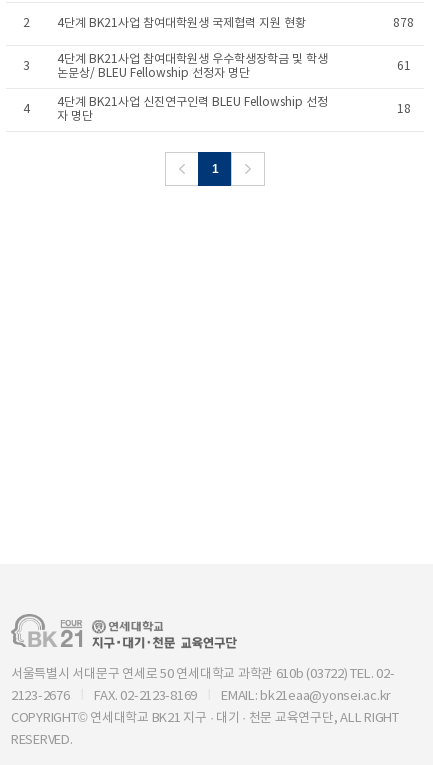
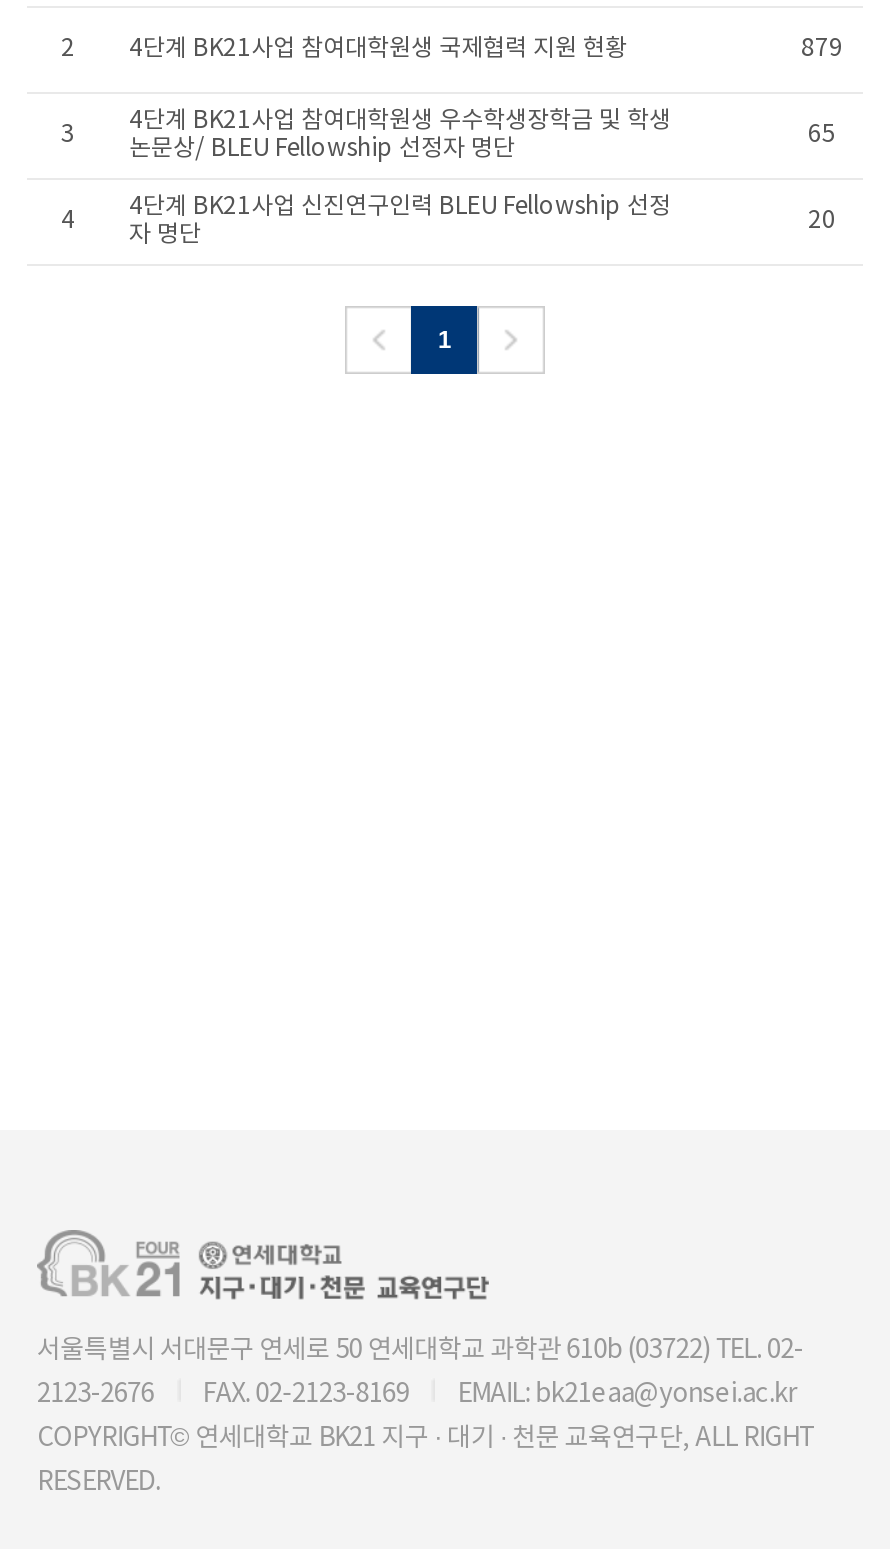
[393,17,414,30] 878 -> [801,36,843,62] 879
[396,60,410,73] 61 -> [808,122,836,148] 65
[396,103,410,116] 18 -> [808,208,836,234] 20

